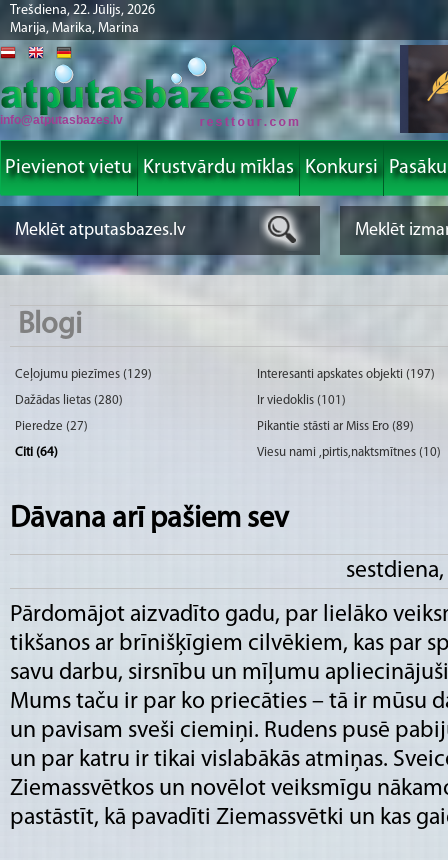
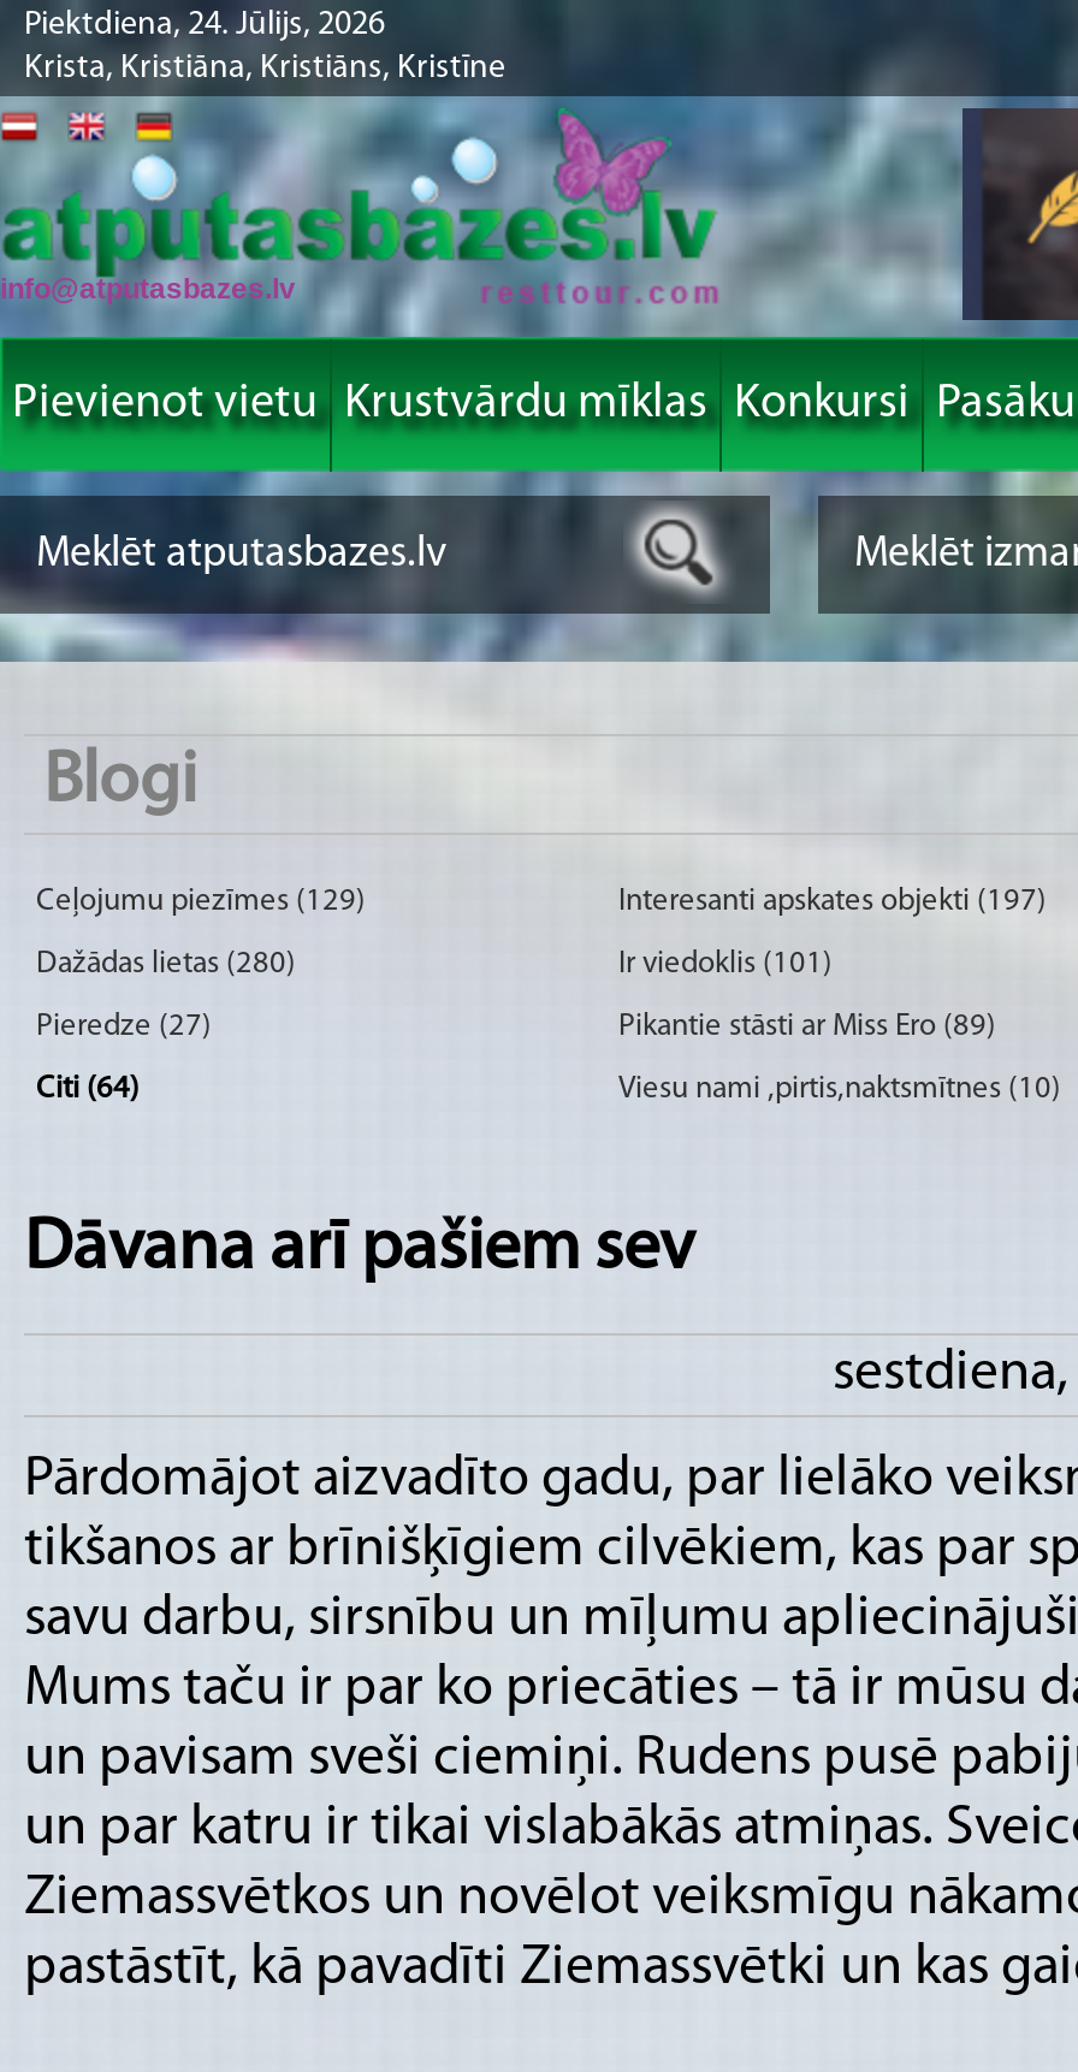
[10,3,155,36] Trešdiena, 22. Jūlijs, 2026 | Marija, Marika, Marina -> [24,7,505,87] Piektdiena, 24. Jūlijs, 2026 | Krista, Kristiāna, Kristiāns, Kristīne

